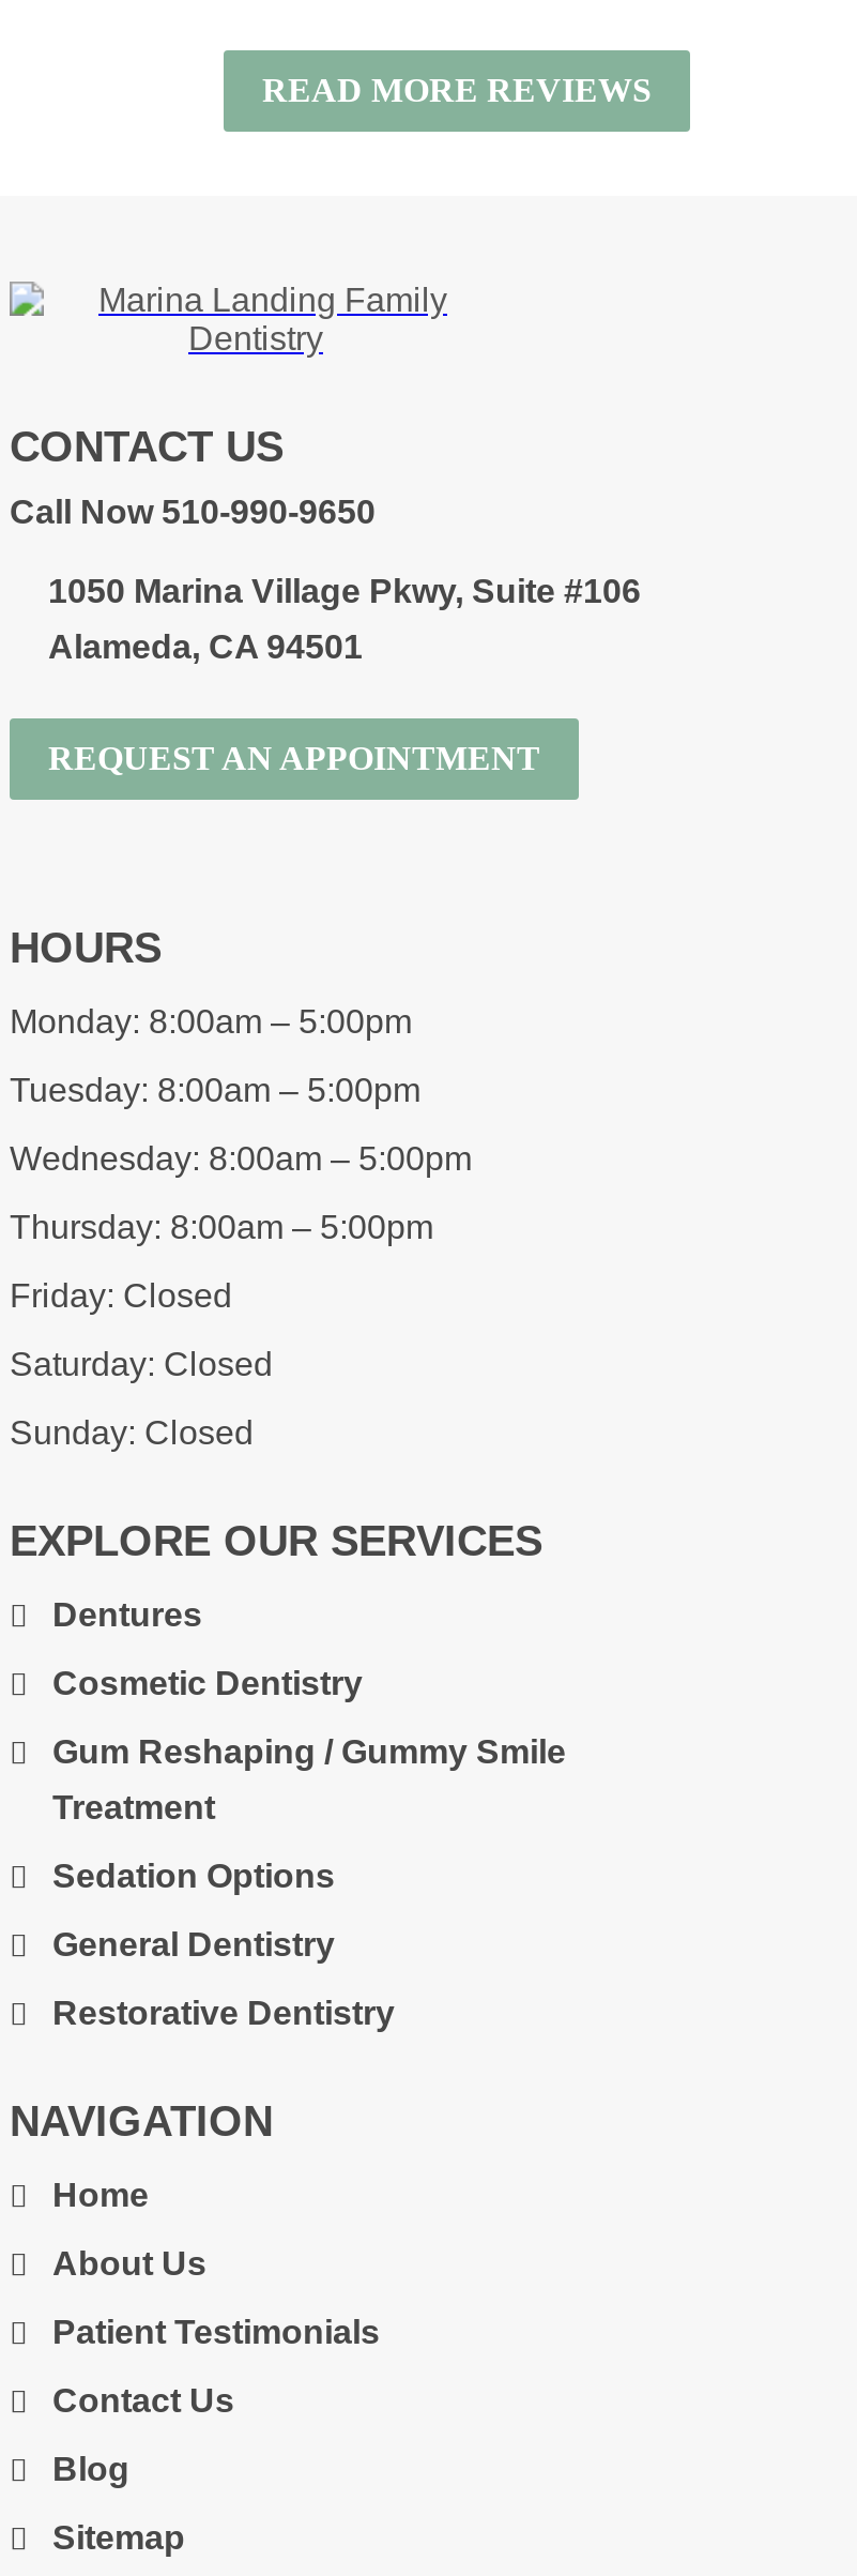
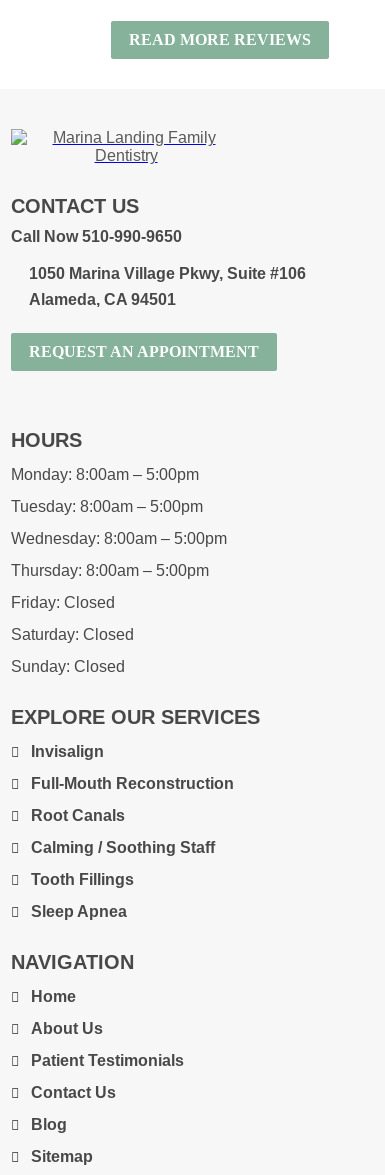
[52,1597,566,2031] Dentures | Cosmetic Dentistry | Gum Reshaping / Gummy Smile | Treatment | Sedation Options | General Dentistry | Restorative Dentistry -> [31,743,234,920] Invisalign | Full-Mouth Reconstruction | Root Canals | Calming / Soothing Staff | Tooth Fillings | Sleep Apnea

